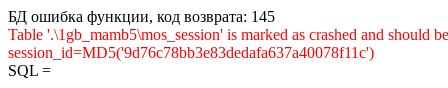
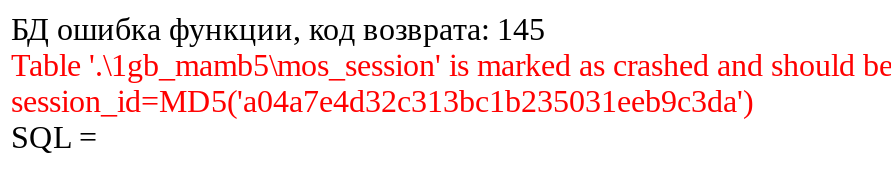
[8,44,374,61] session_id=MD5('9d76c78bb3e83dedafa637a40078f11c') -> [11,84,753,118] session_id=MD5('a04a7e4d32c313bc1b235031eeb9c3da')

